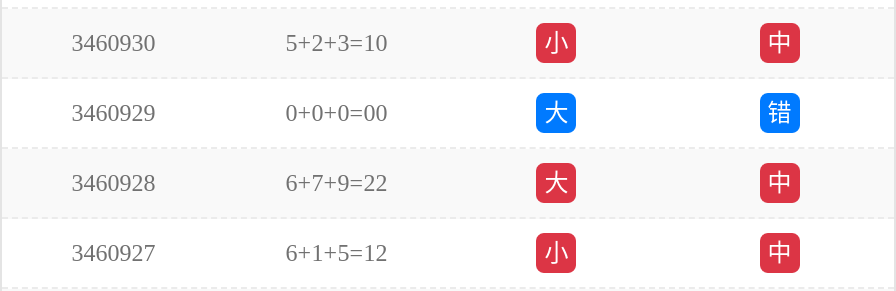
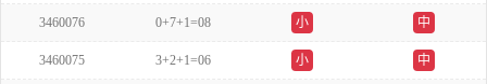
[72,29,156,57] 3460930 -> [39,15,85,30] 3460076
[286,29,388,57] 5+2+3=10 -> [155,15,211,30] 0+7+1=08
[72,99,792,267] 3460929 | 0+0+0=00 | 大 | 错 | 3460928 | 6+7+9=22 | 大 | 中 | 3460927 | 6+1+5=12 -> [39,53,211,68] 3460075 | 3+2+1=06

